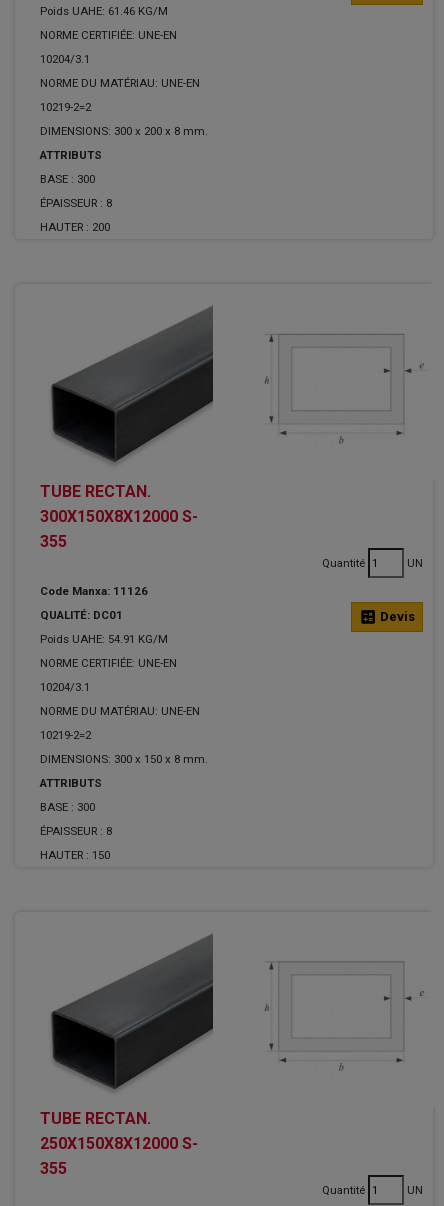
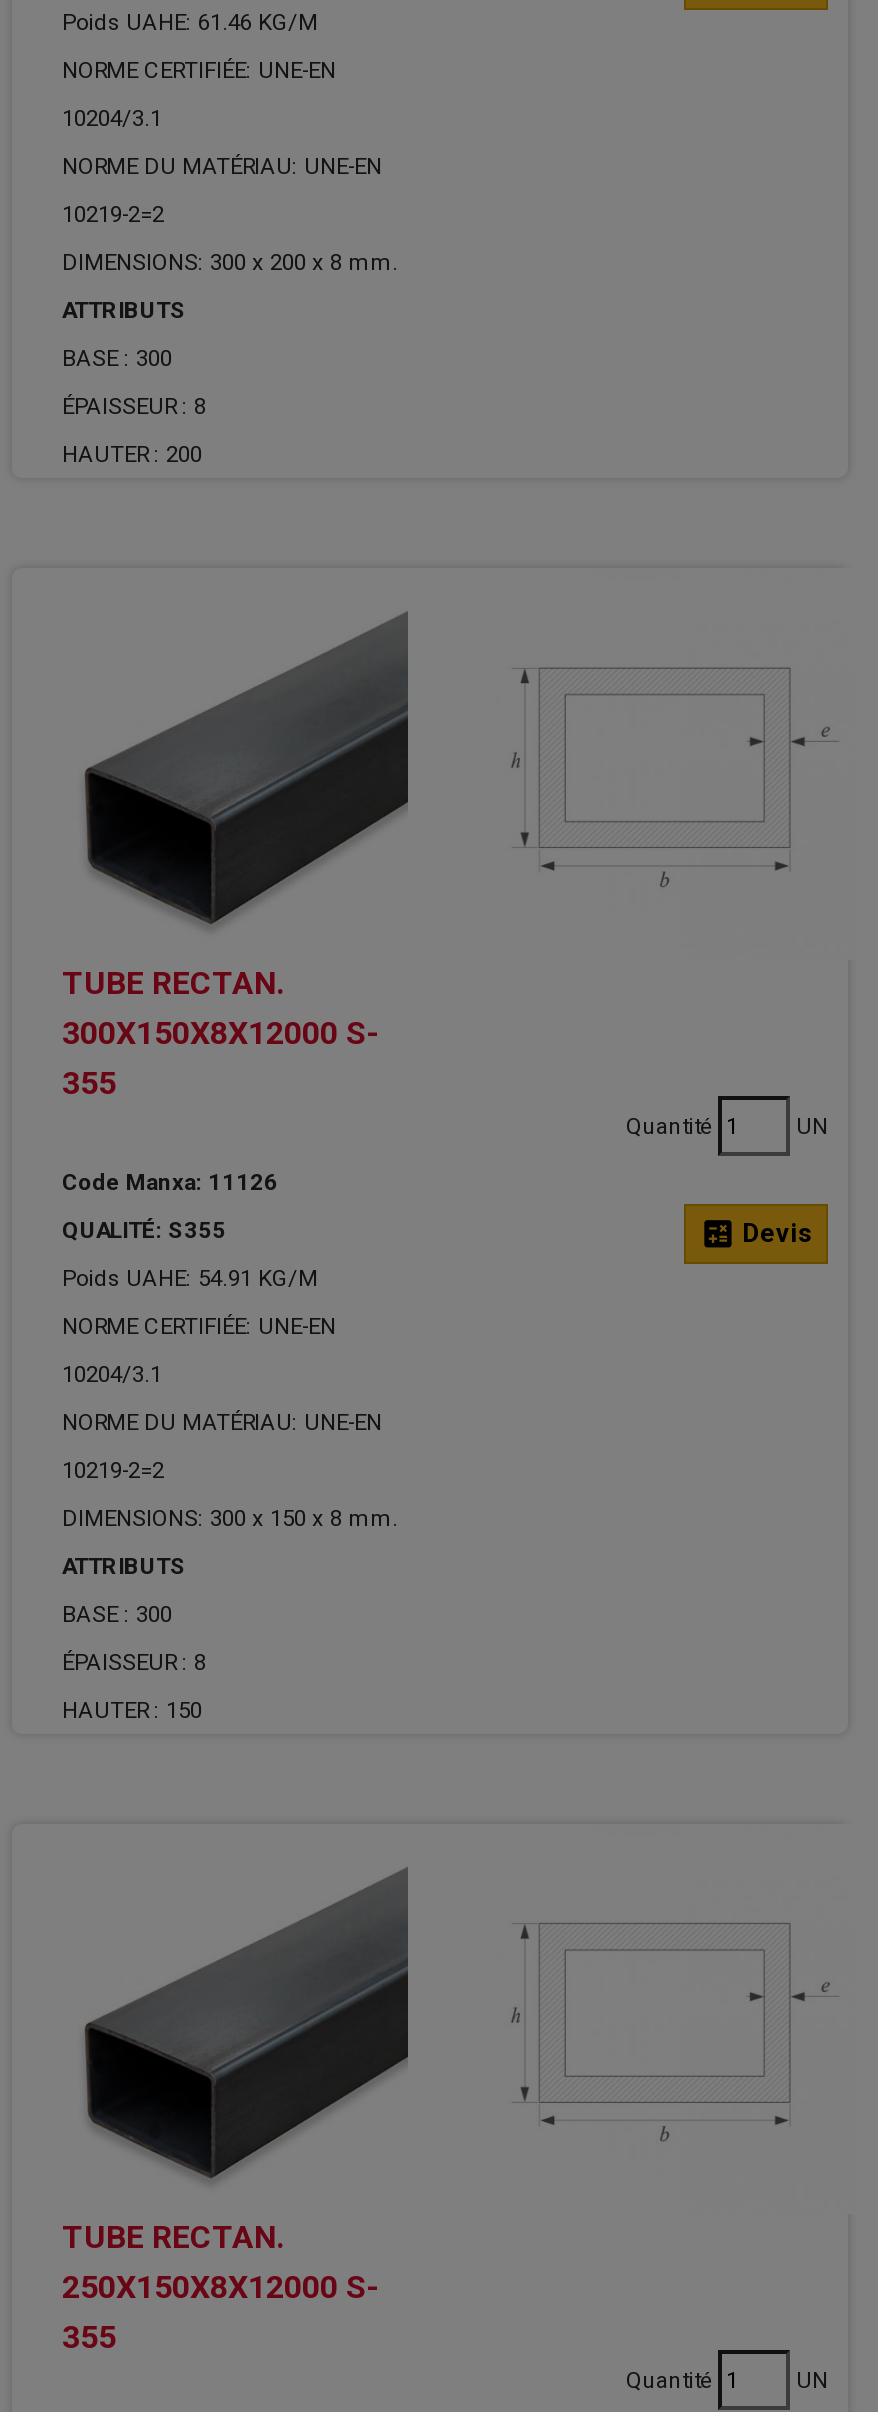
[40,608,123,622] QUALITÉ: DC01 -> [62,1216,226,1244] QUALITÉ: S355

